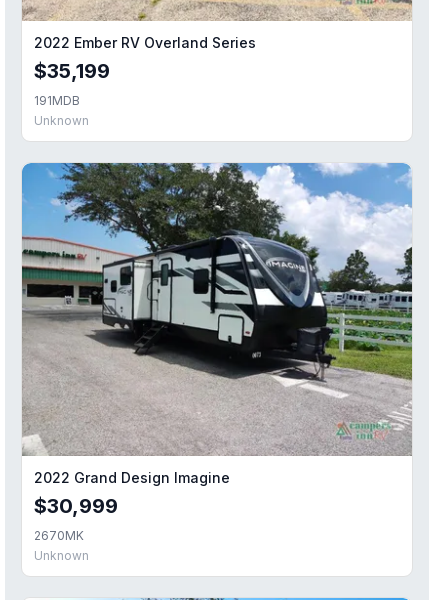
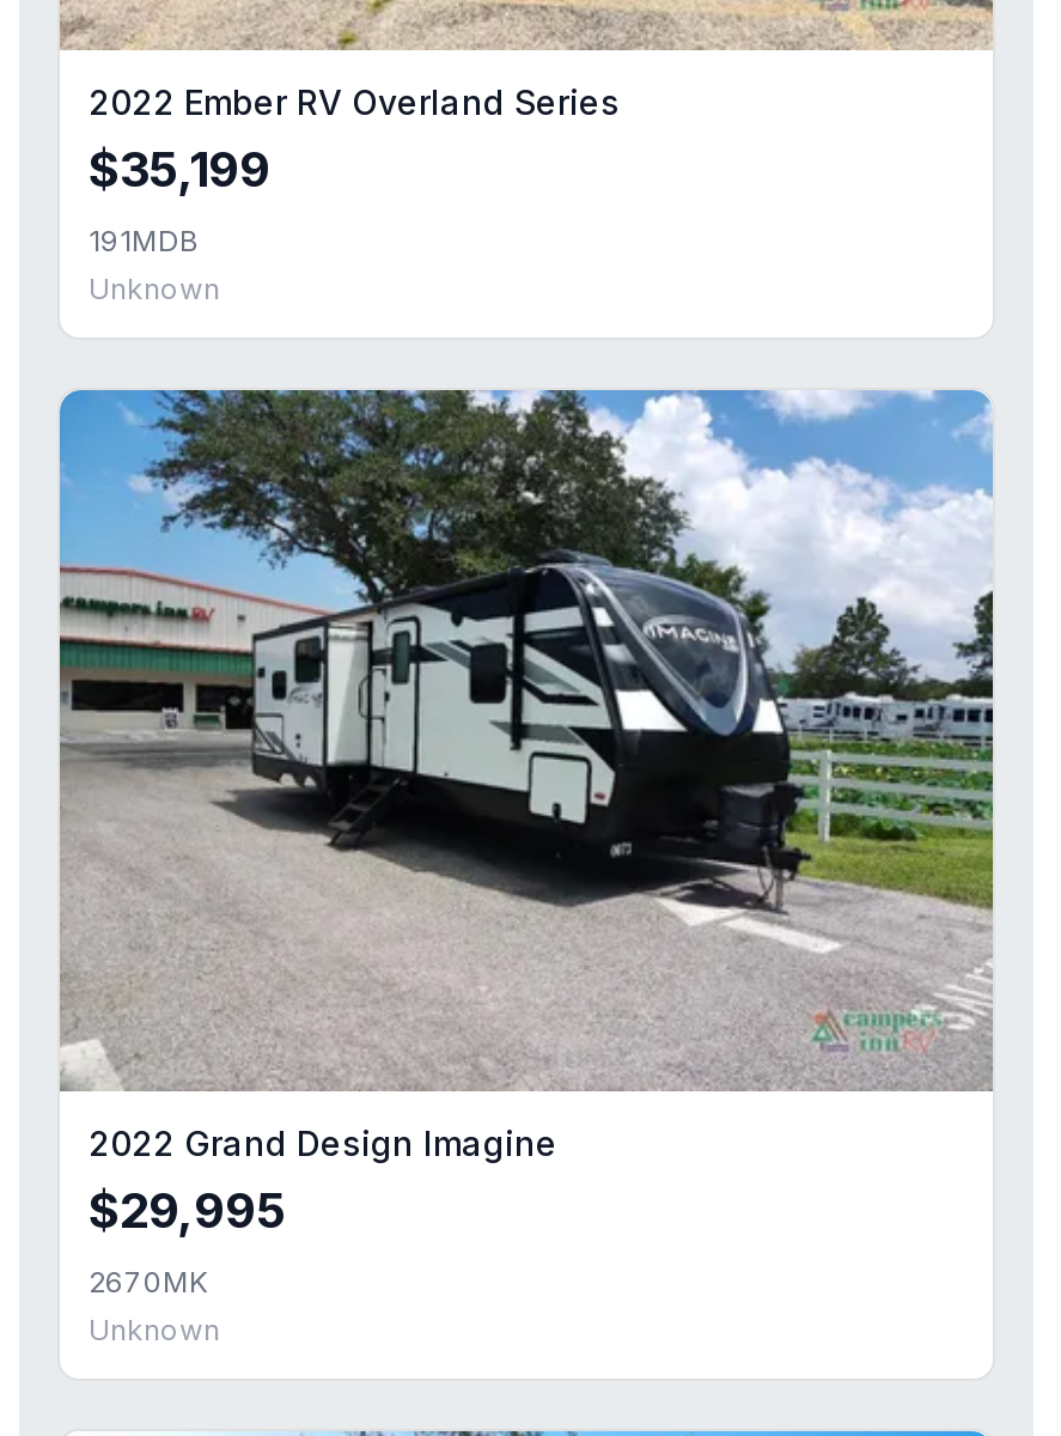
[34,493,118,517] $30,999 -> [89,1181,285,1239] $29,995

